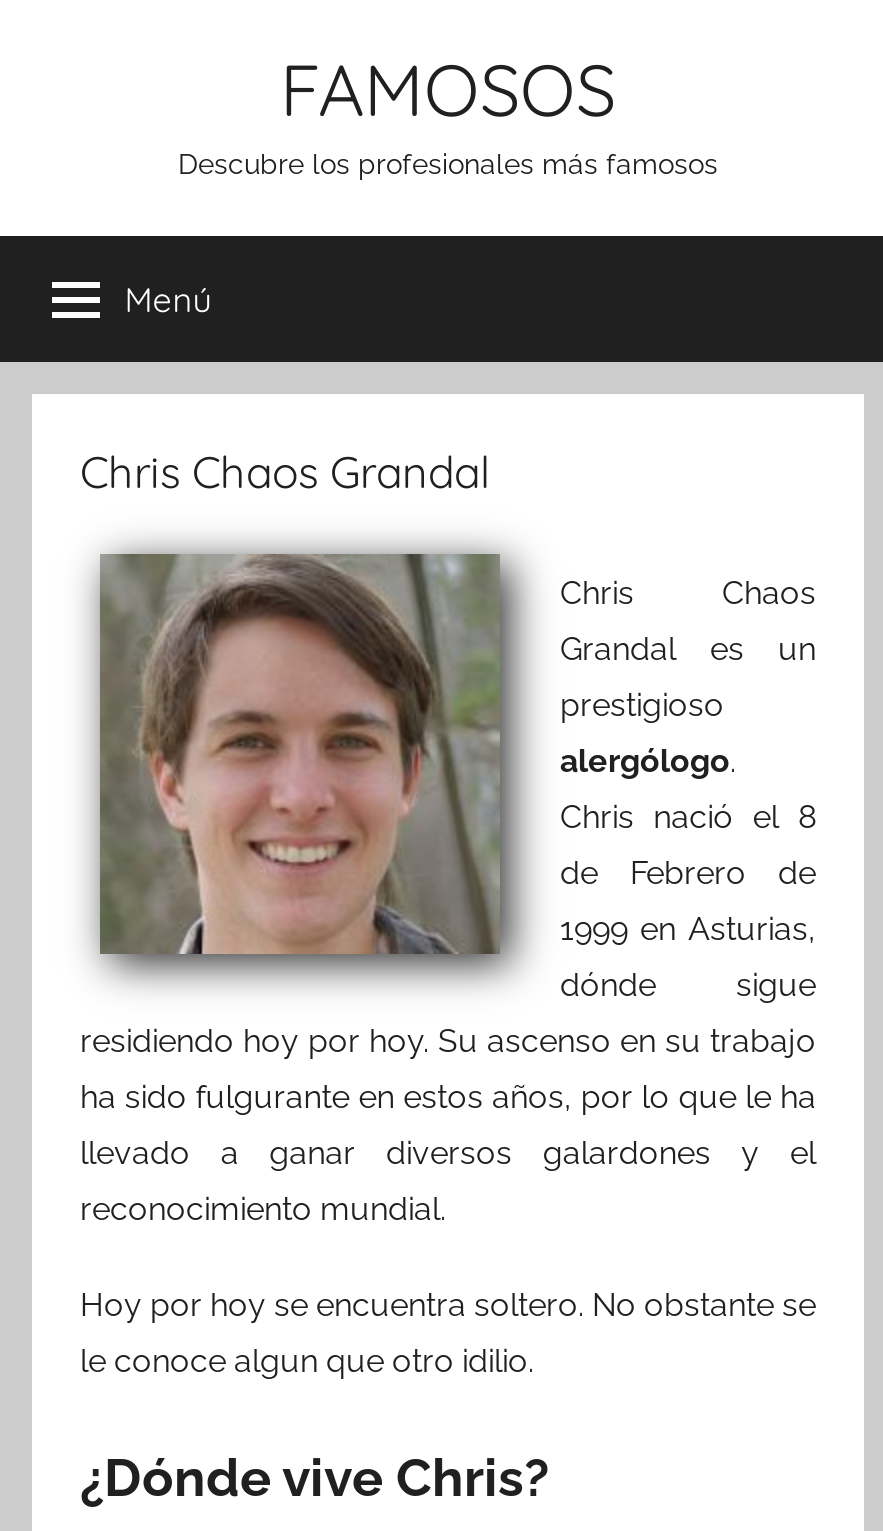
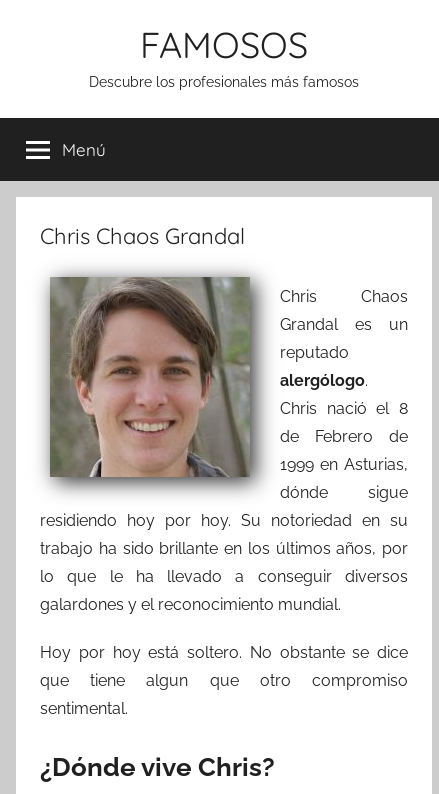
[560,686,724,724] prestigioso -> [280,343,349,362] reputado
[80,1022,816,1380] residiendo hoy por hoy. Su ascenso en su trabajo | ha sido fulgurante en estos años, por lo que le ha | llevado a ganar diversos galardones y el | reconocimiento mundial. | Hoy por hoy se encuentra soltero. No obstante se | le conoce algun que otro idilio. -> [40,511,408,718] residiendo hoy por hoy. Su notoriedad en su | trabajo ha sido brillante en los últimos años, por | lo que le ha llevado a conseguir diversos | galardones y el reconocimiento mundial. | Hoy por hoy está soltero. No obstante se dice | que tiene algun que otro compromiso | sentimental.

